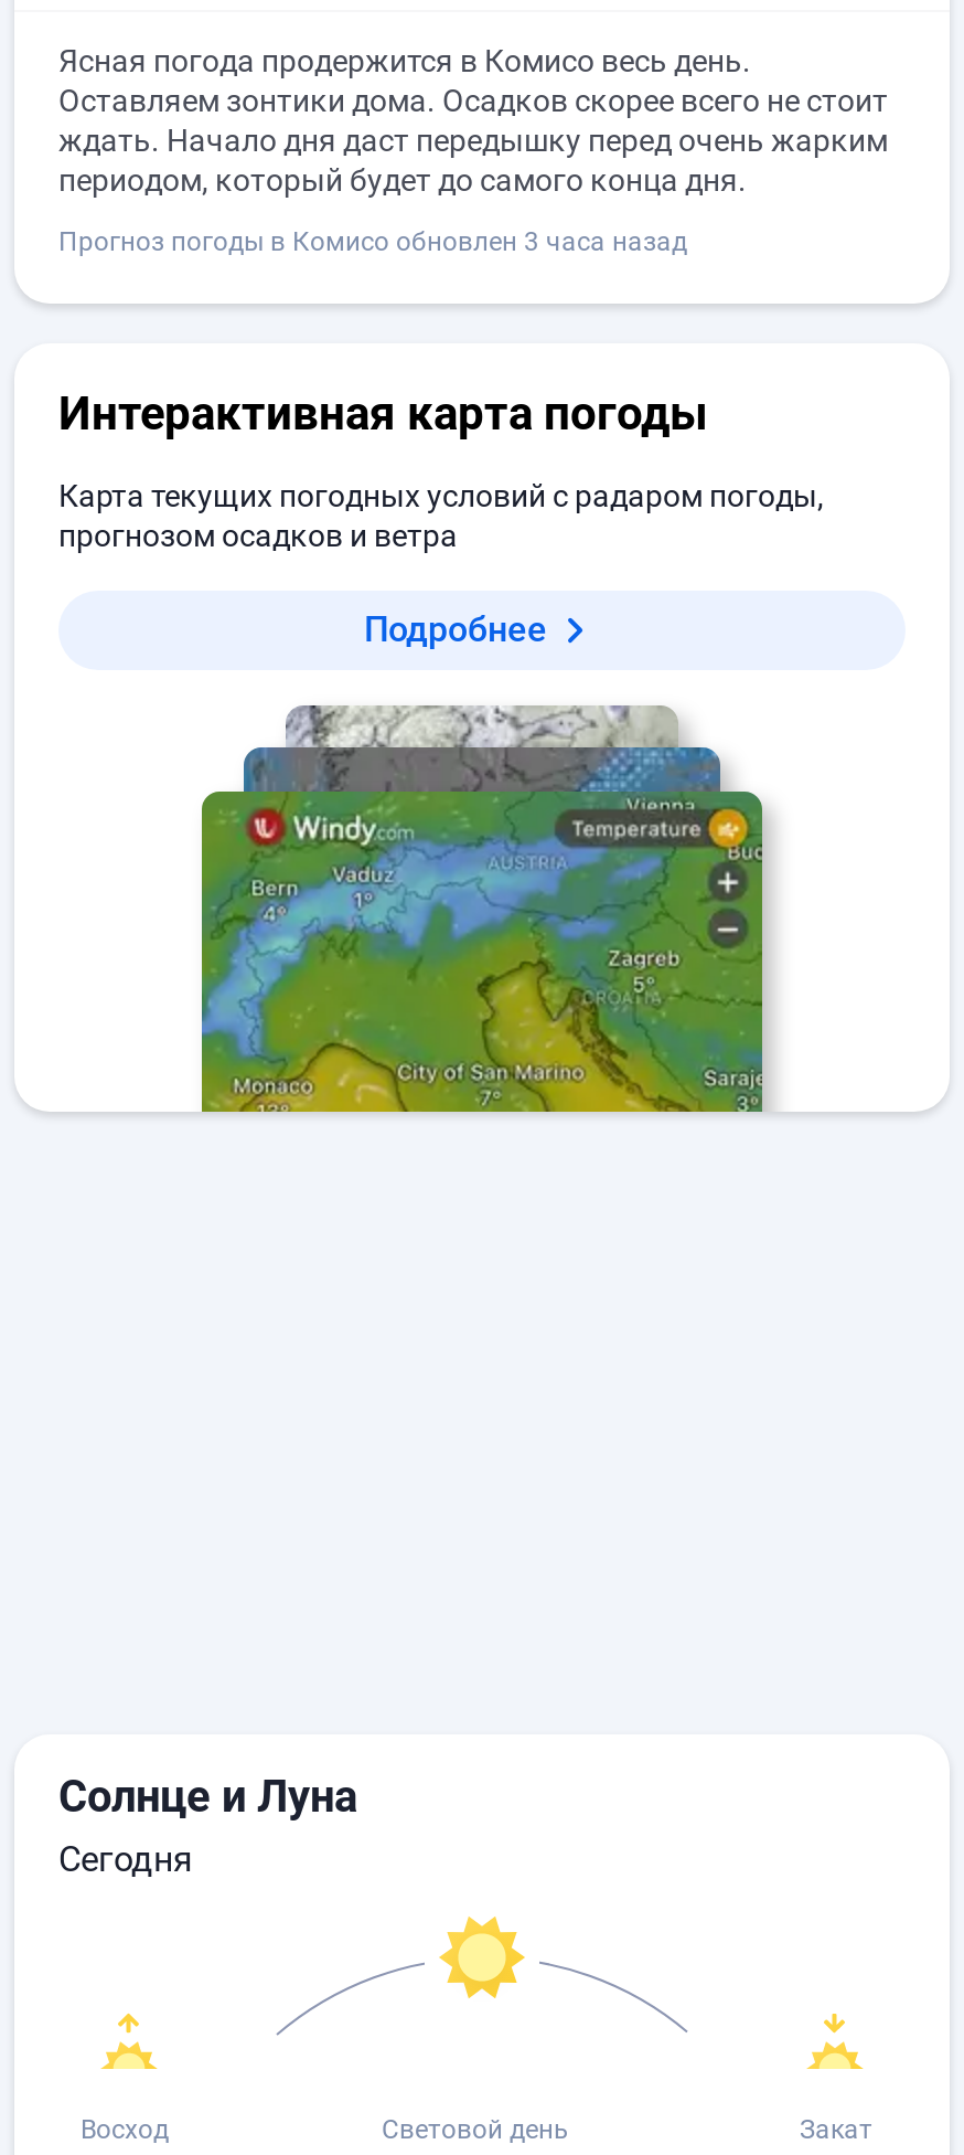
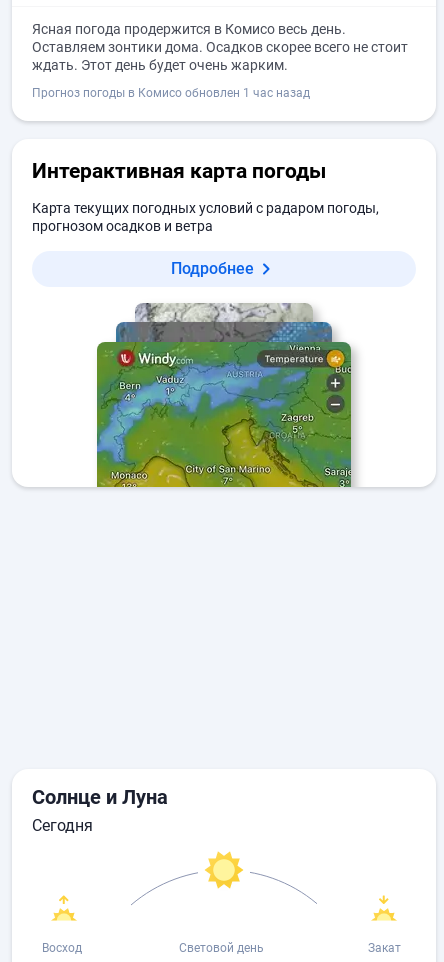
[58,123,888,198] ждать. Начало дня даст передышку перед очень жарким | периодом, который будет до самого конца дня. -> [32,57,288,73] ждать. Этот день будет очень жарким.
[58,226,687,257] Прогноз погоды в Комисо обновлен 3 часа назад -> [32,86,310,100] Прогноз погоды в Комисо обновлен 1 час назад

